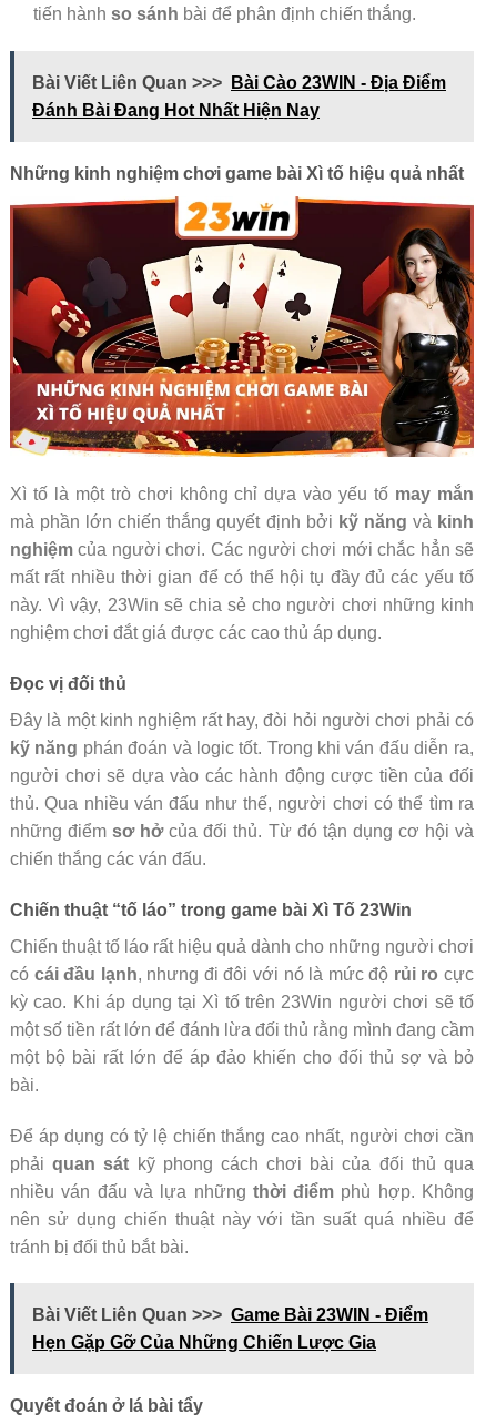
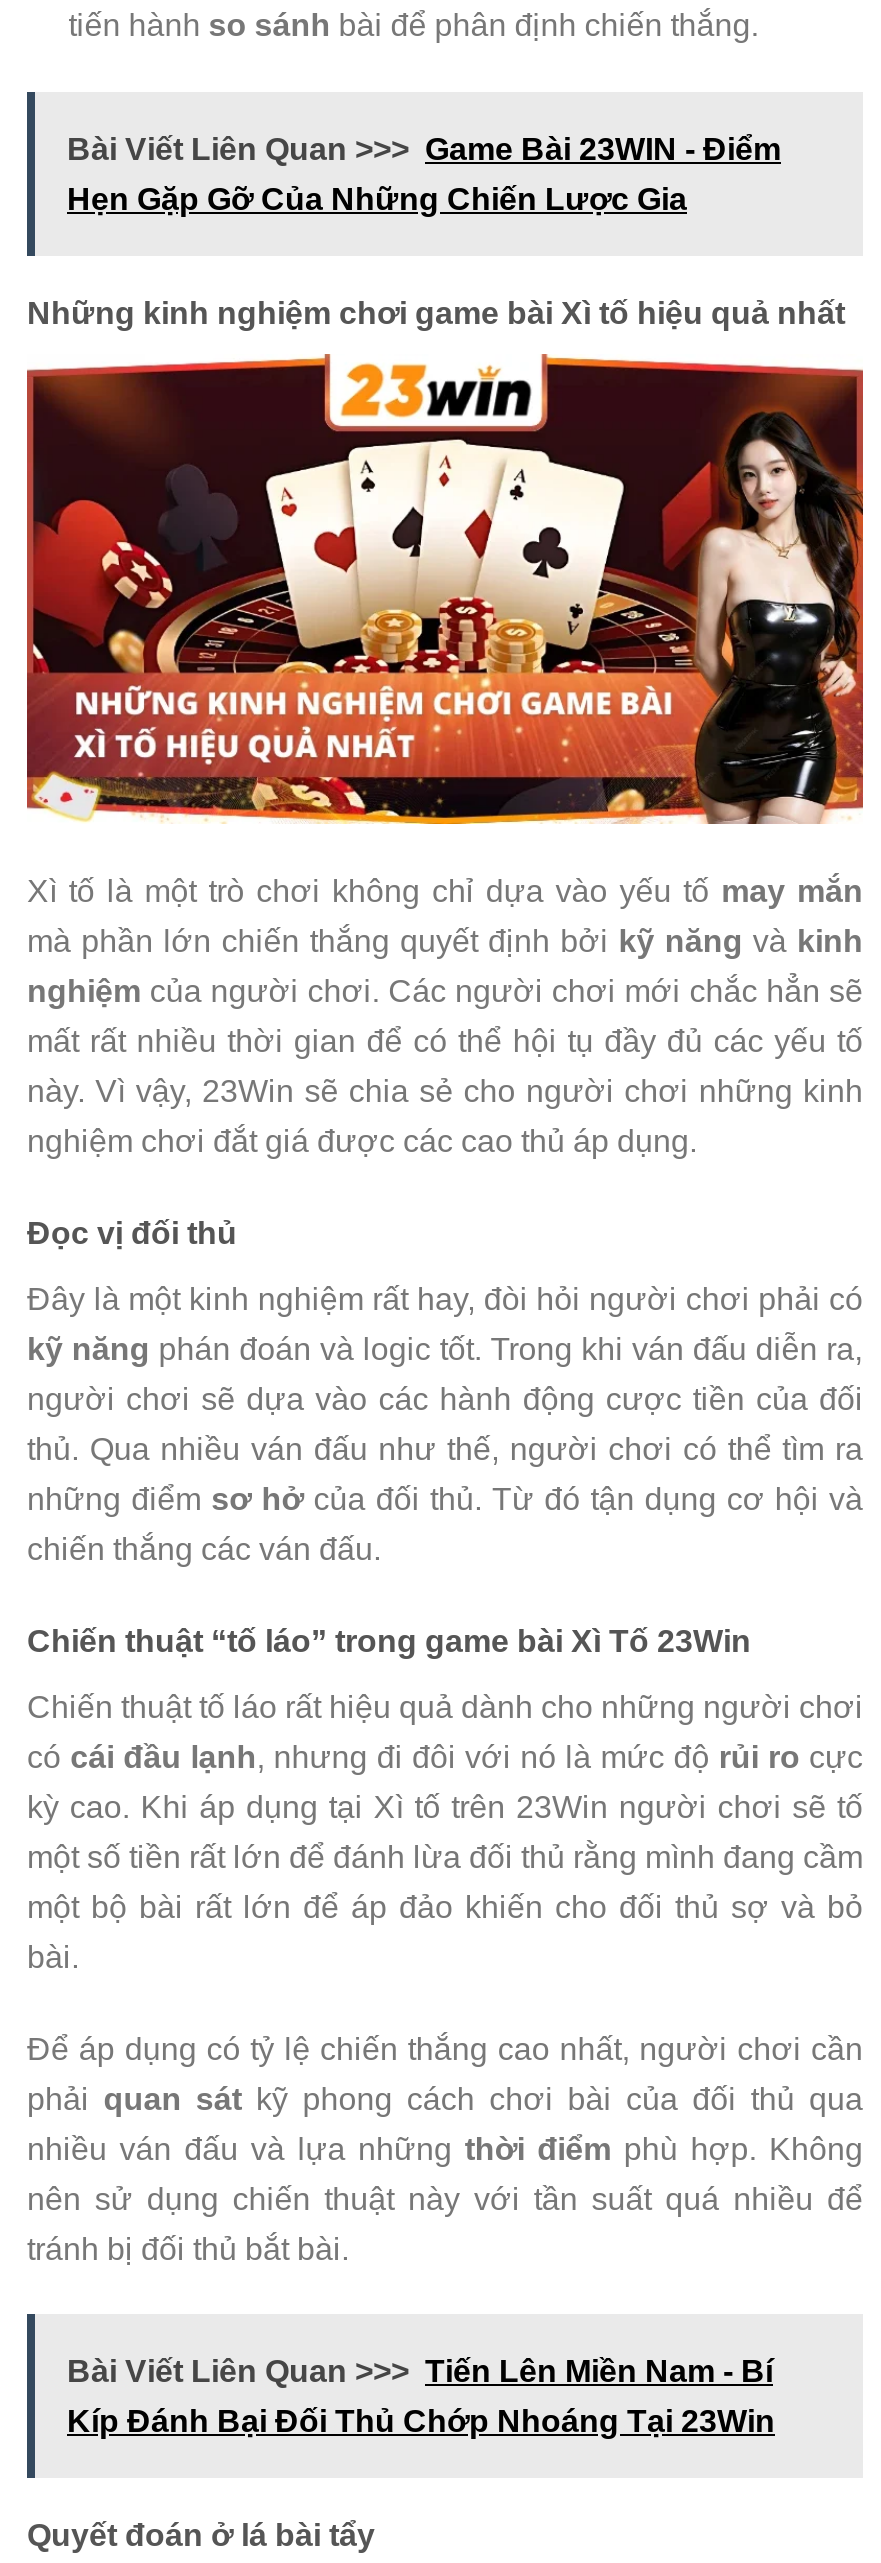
[32,73,446,92] Bài Viết Liên Quan >>> Bài Cào 23WIN - Địa Điểm -> none
[32,101,320,120] Đánh Bài Đang Hot Nhất Hiện Nay -> none
none -> [67,2355,773,2389] Bài Viết Liên Quan >>> Tiến Lên Miền Nam - Bí
none -> [67,2405,775,2439] Kíp Đánh Bại Đối Thủ Chớp Nhoáng Tại 23Win
moved [32,1306,428,1325] -> [67,132,781,166]: Bài Viết Liên Quan >>> Game Bài 23WIN - Điểm
moved [32,1334,376,1352] -> [67,182,687,216]: Hẹn Gặp Gỡ Của Những Chiến Lược Gia

